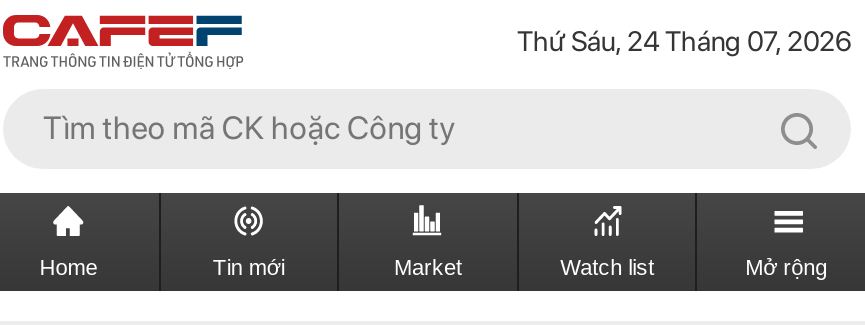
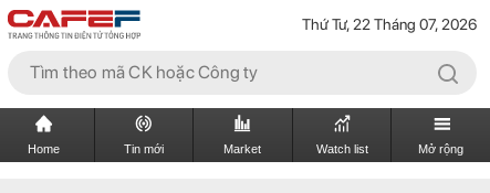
[517,25,851,57] Thứ Sáu, 24 Tháng 07, 2026 -> [302,15,477,33] Thứ Tư, 22 Tháng 07, 2026

